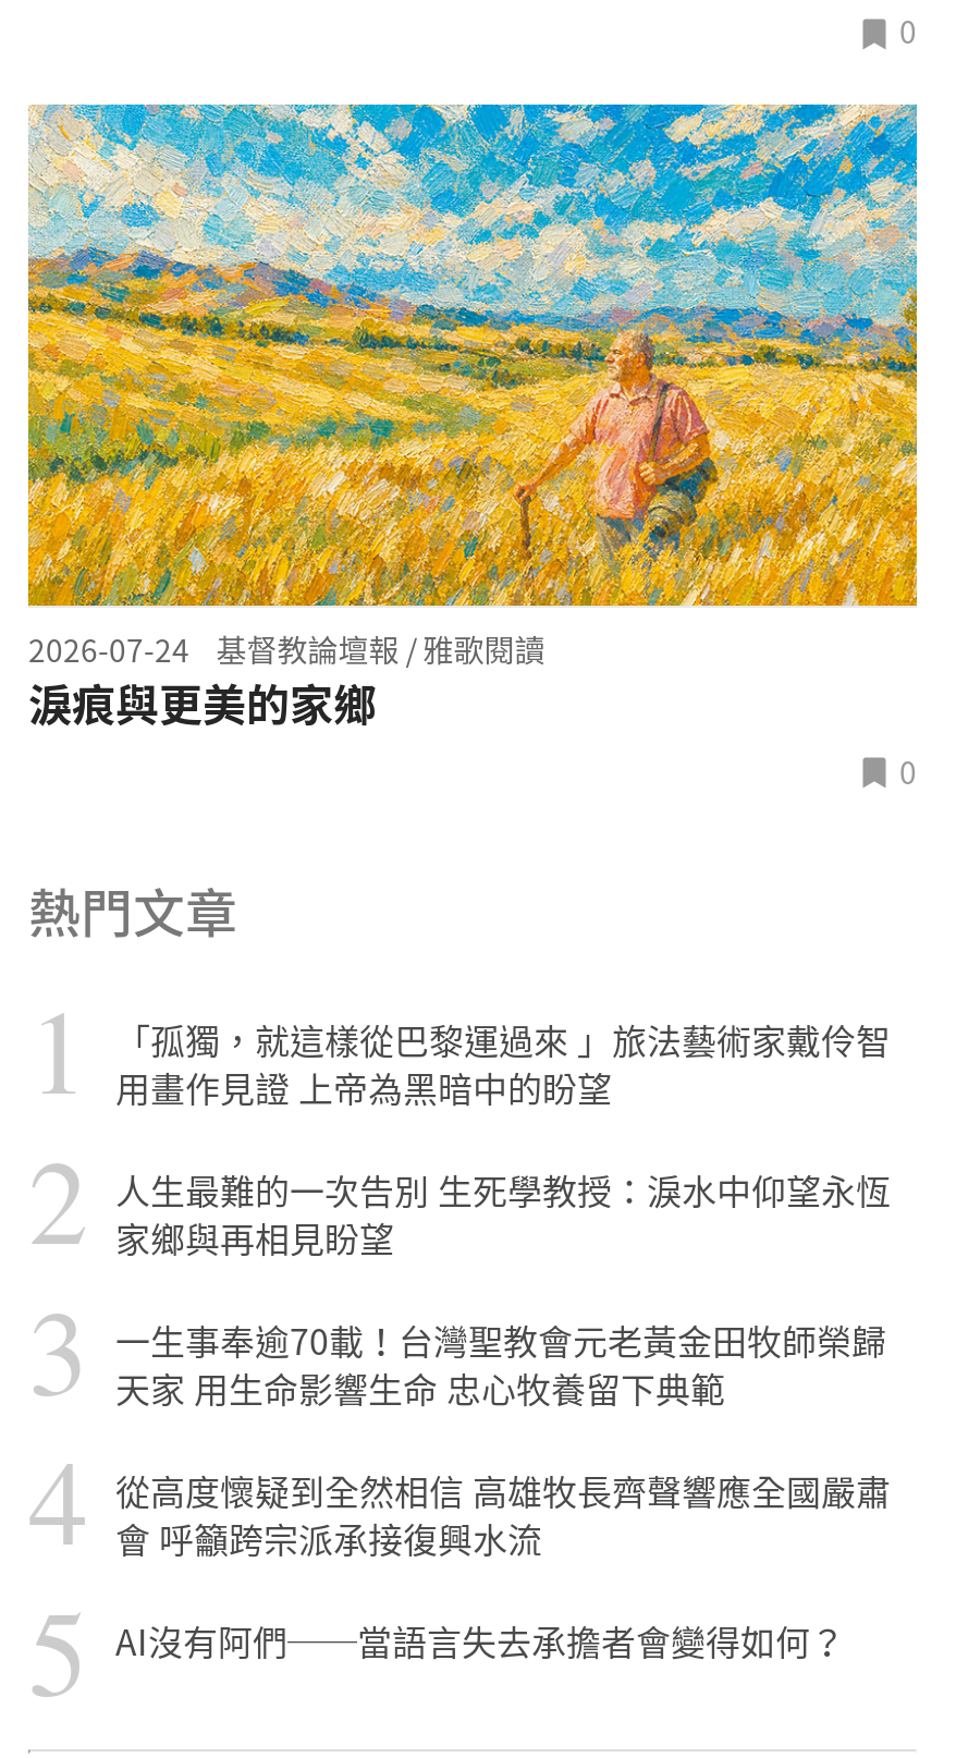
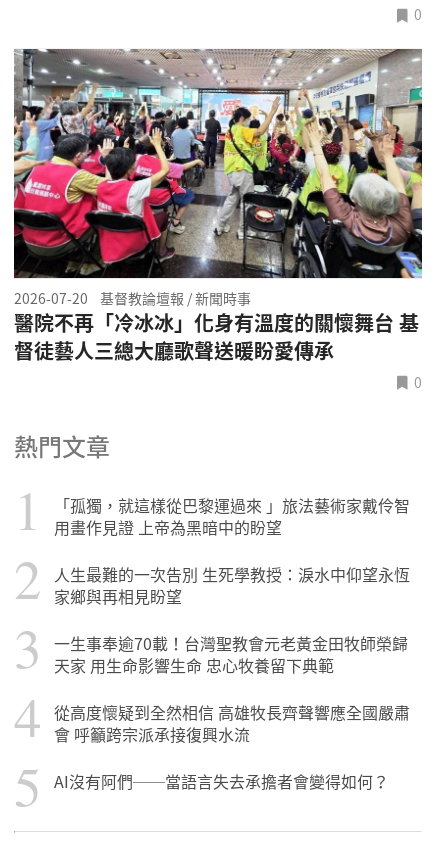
[26,102,919,733] [image] | 2026-07-24 基督教論壇報 / 雅歌閱讀 | 淚痕與更美的家鄉 -> [13,48,423,365] [image] | 2026-07-20 基督教論壇報 / 新聞時事 | 醫院不再「冷冰冰」化身有溫度的關懷舞台 基 | 督徒藝人三總大廳歌聲送暖盼愛傳承

